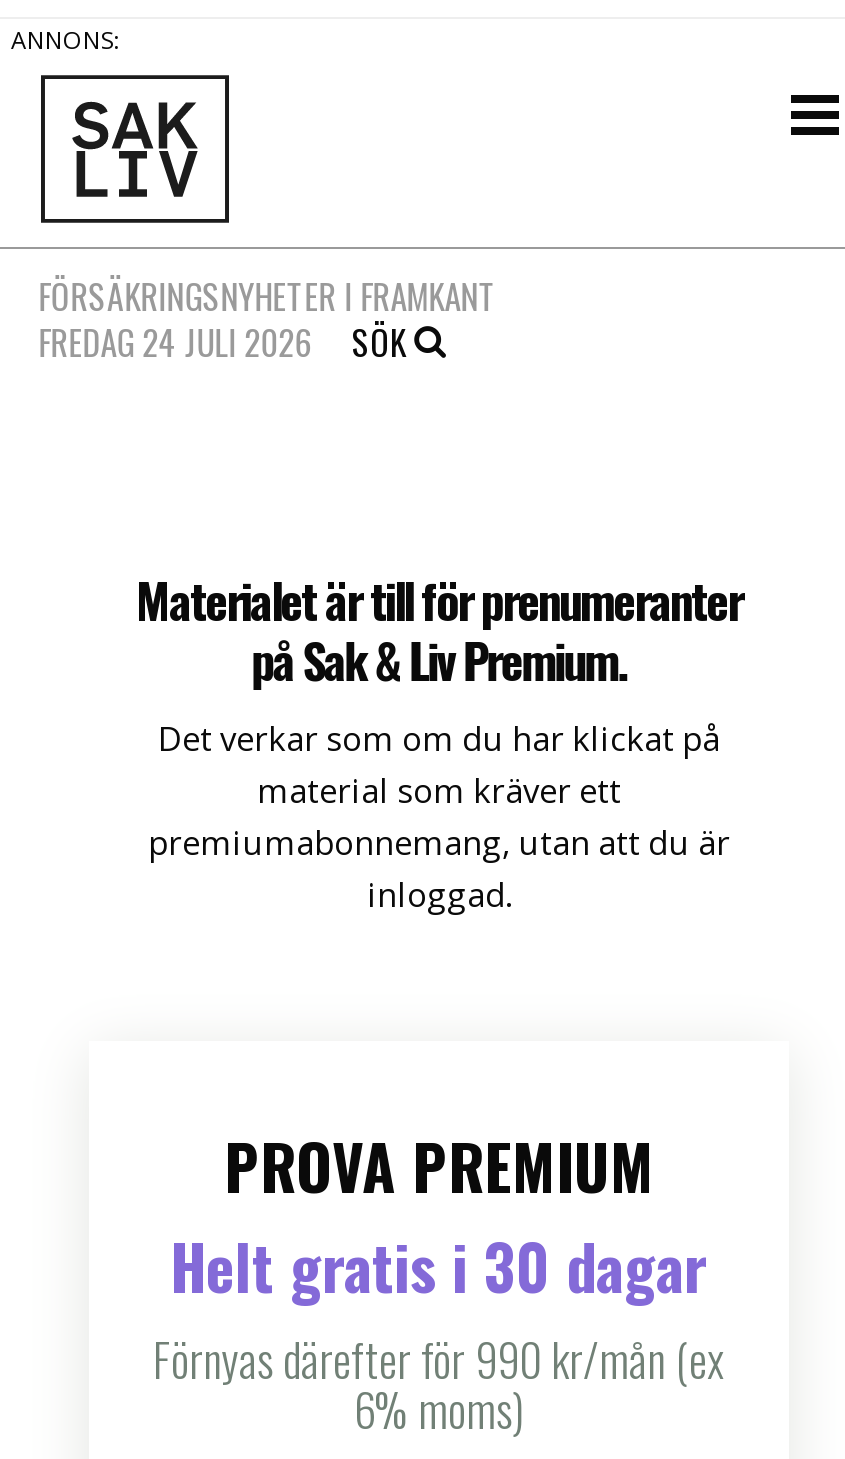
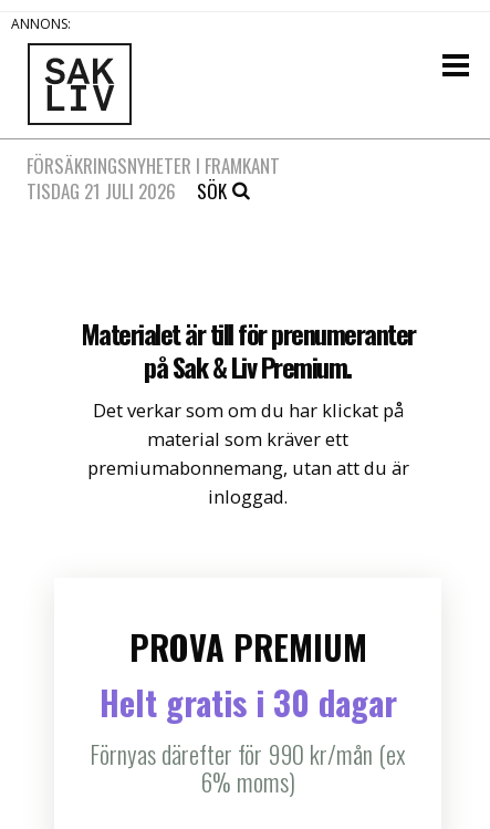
[38,317,406,367] FREDAG 24 JULI 2026 SÖK -> [26,177,227,205] TISDAG 21 JULI 2026 SÖK

